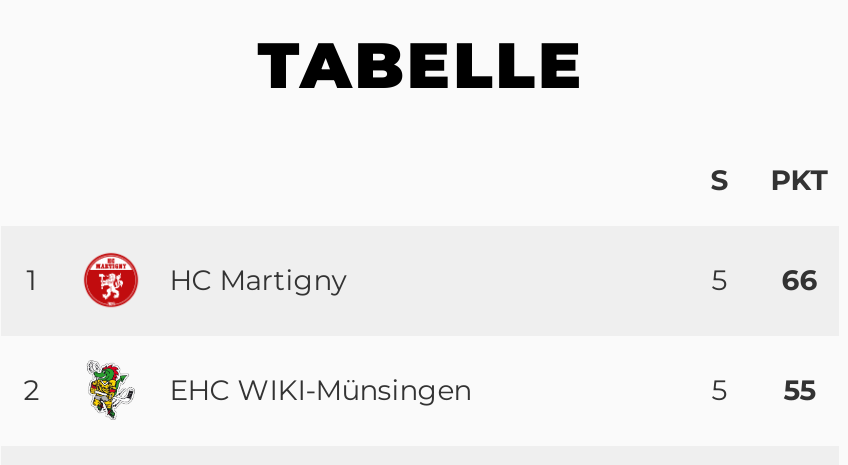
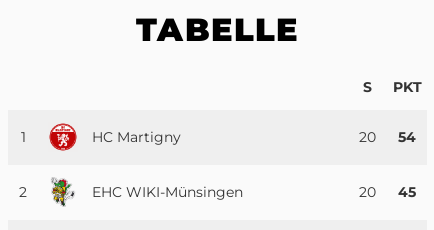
[712,262,728,298] 5 -> [359,128,376,146] 20
[782,262,818,298] 66 -> [398,128,416,146] 54
[712,372,728,408] 5 -> [359,183,376,201] 20
[784,372,816,408] 55 -> [398,183,416,201] 45

